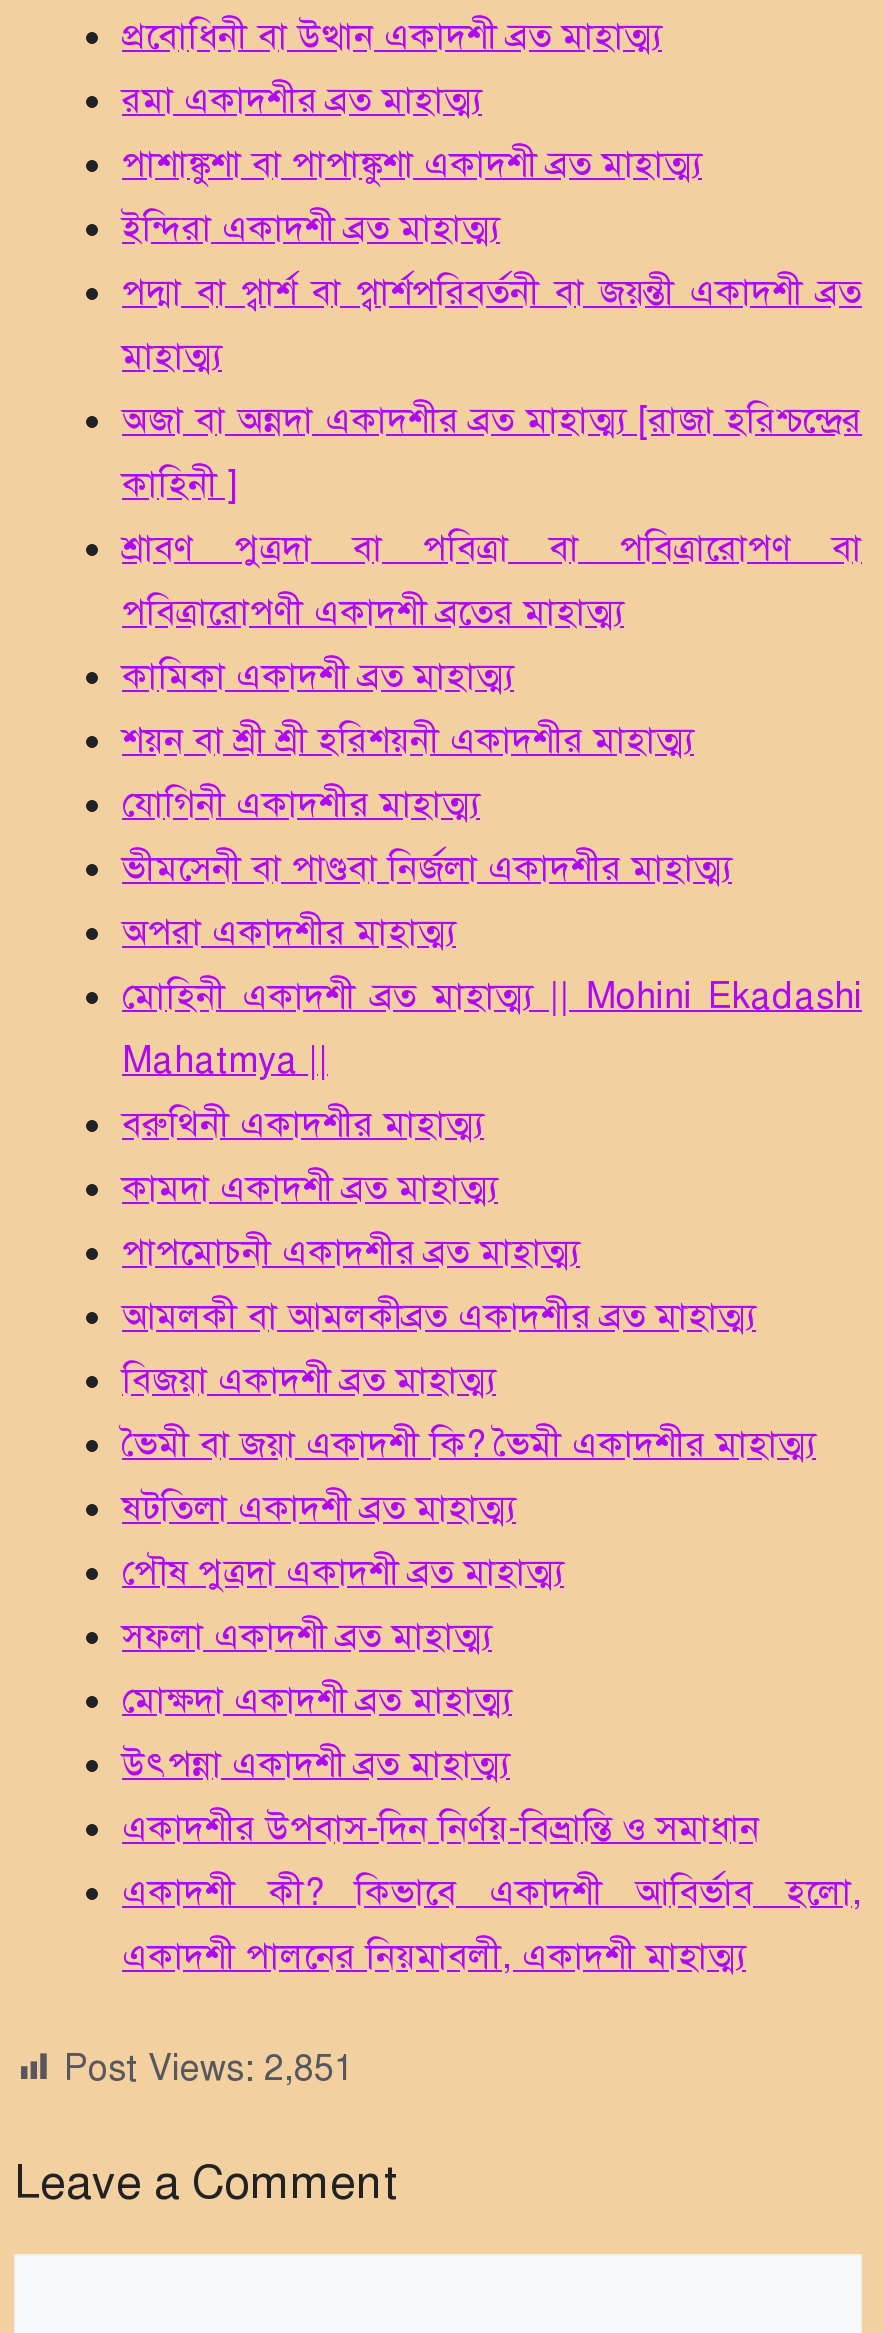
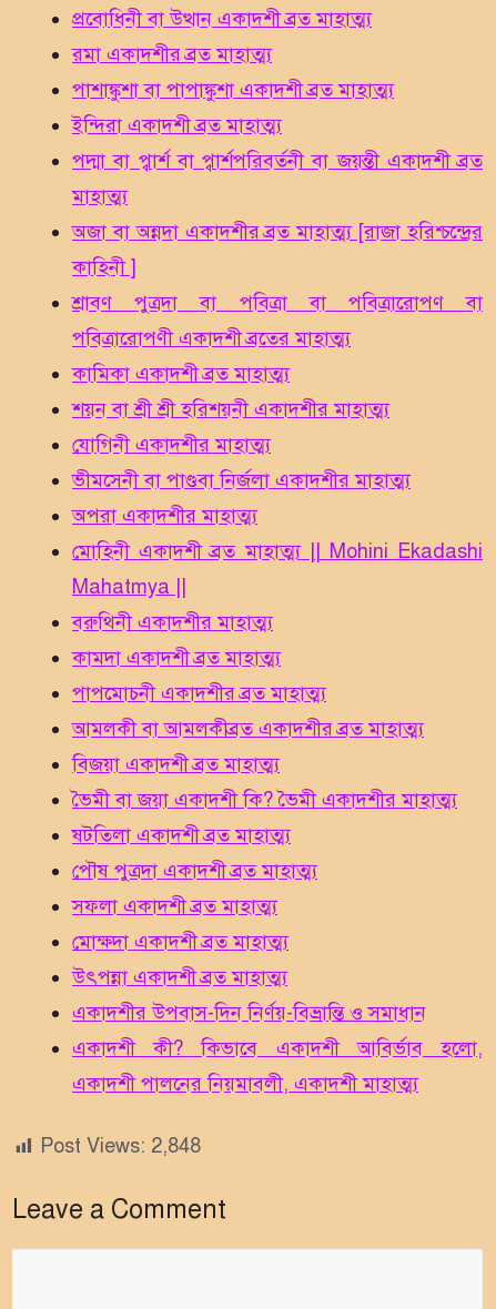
[64,2045,354,2089] Post Views: 2,851 -> [40,1134,201,1159] Post Views: 2,848

